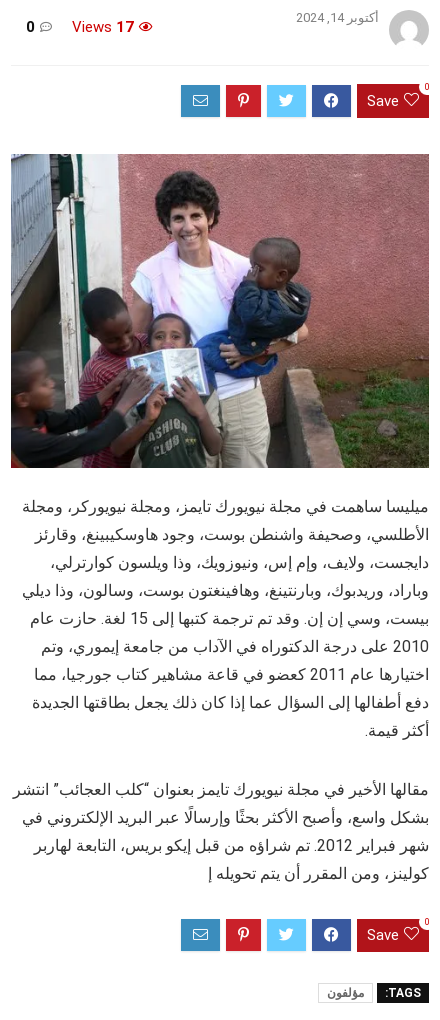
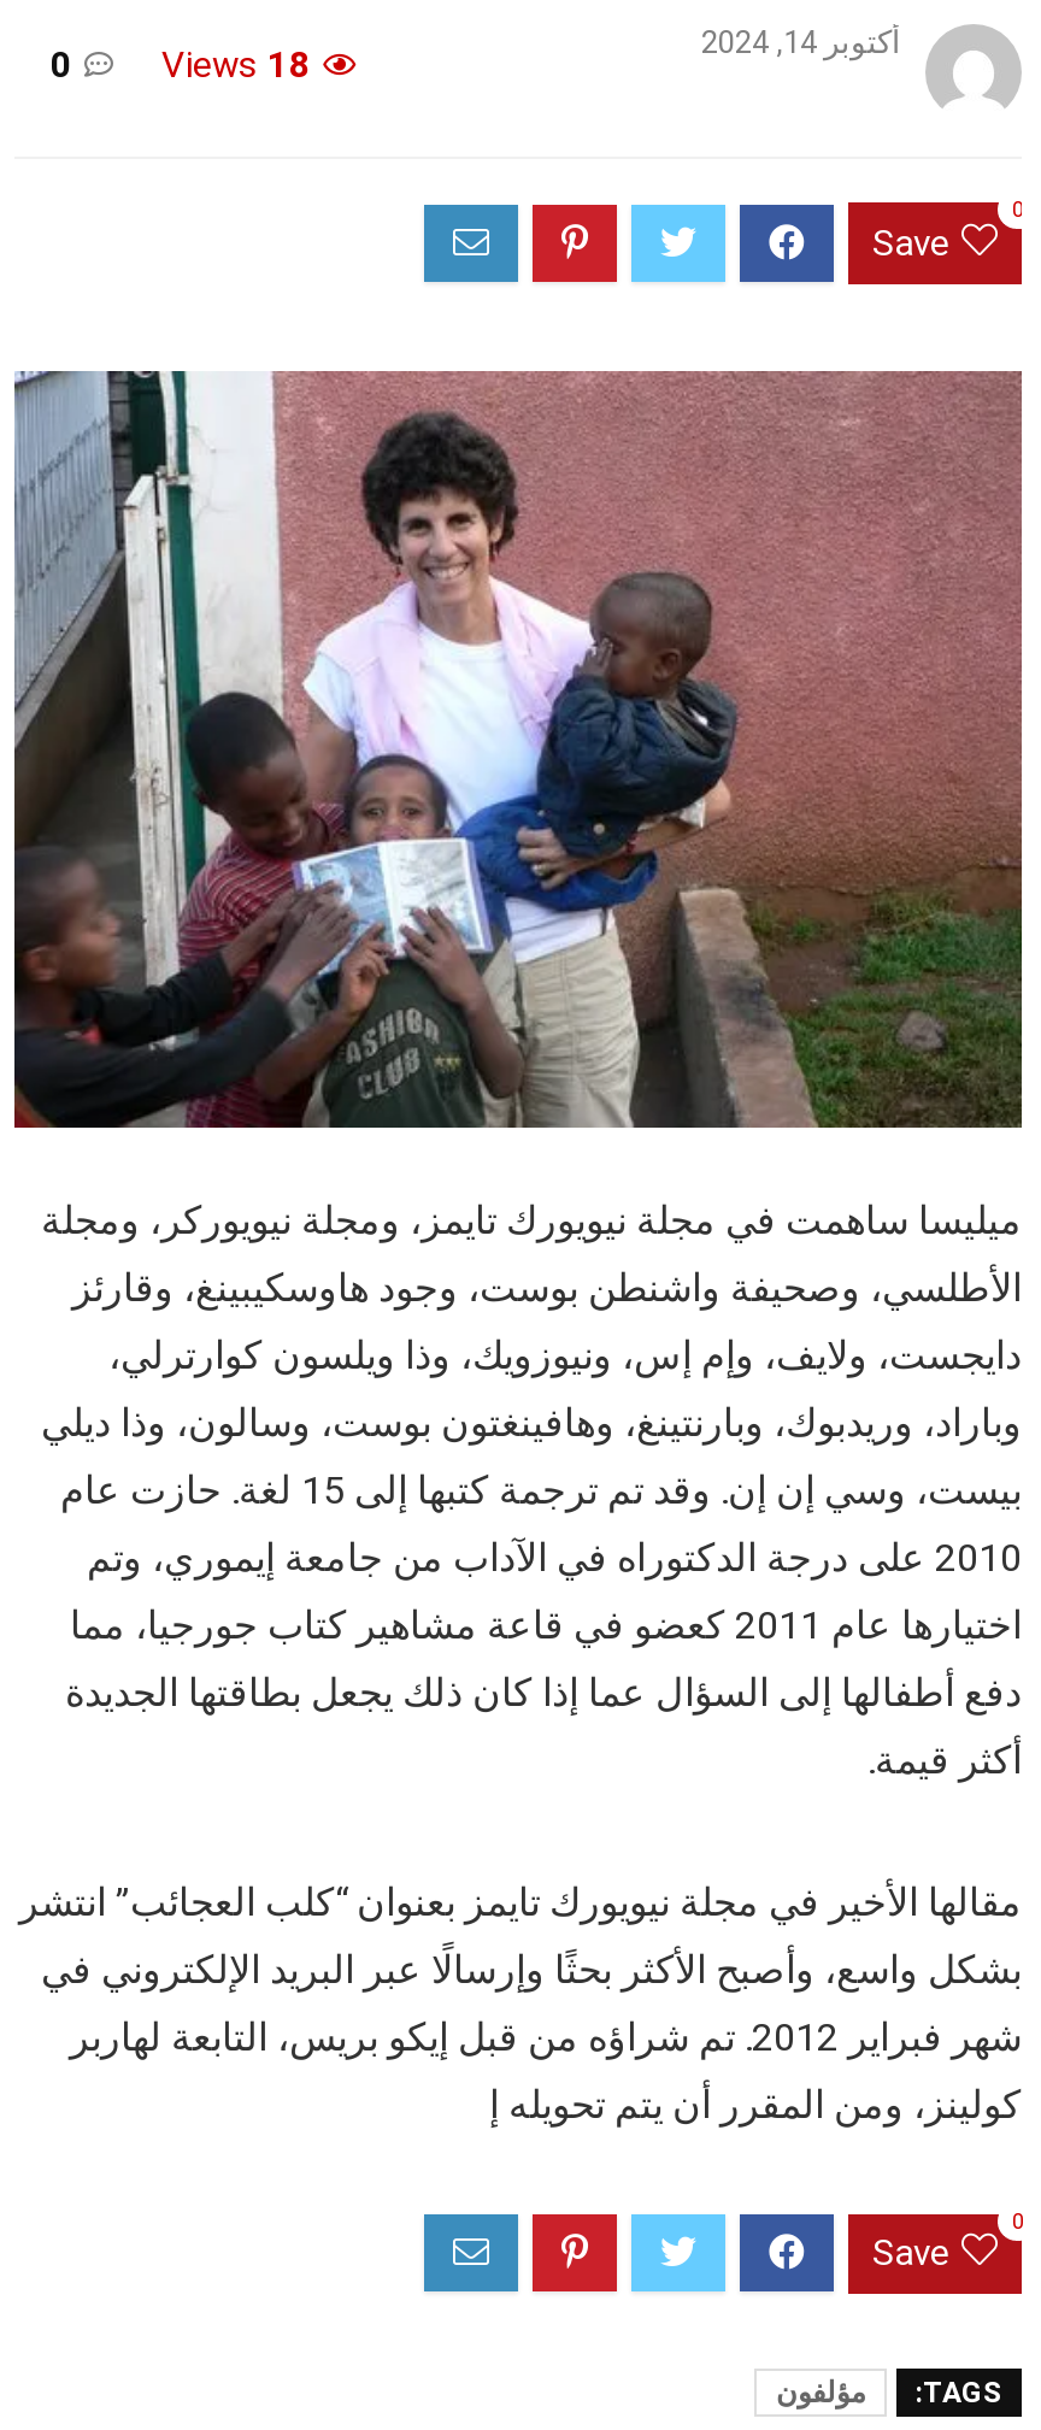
[116,18,134,36] 17 -> [267,43,311,87] 18

